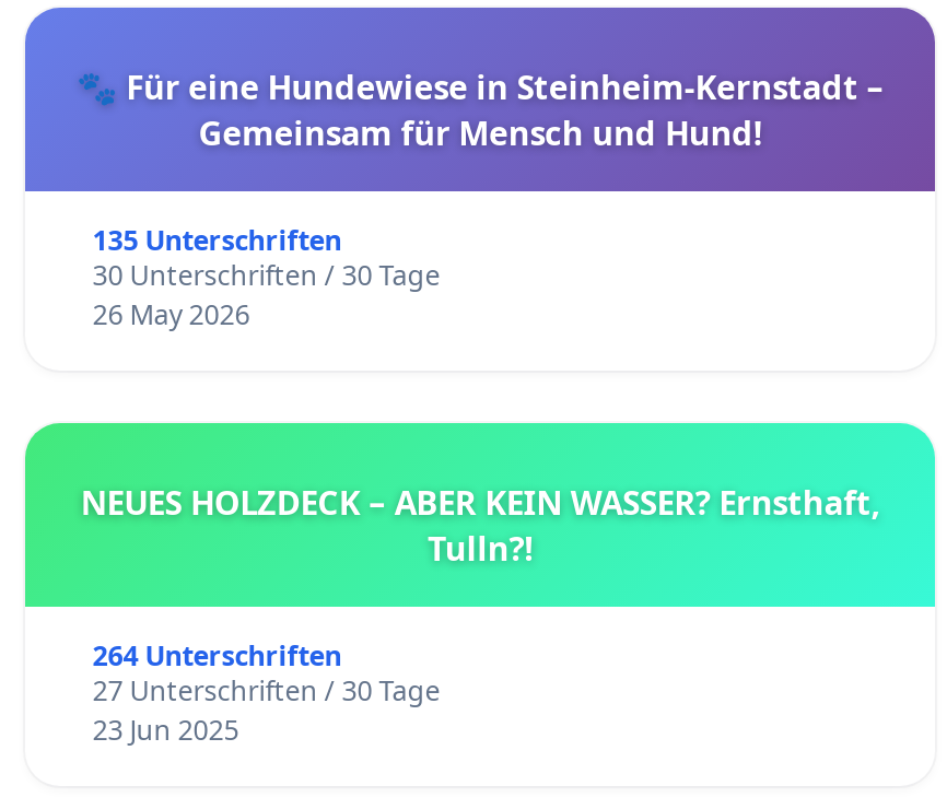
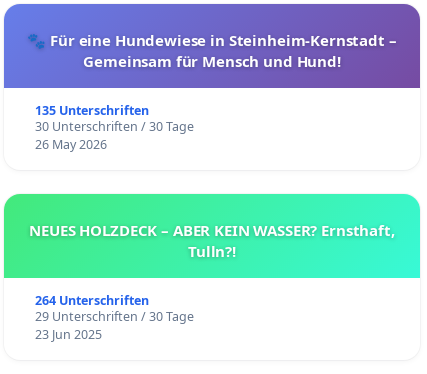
[93,673,440,711] 27 Unterschriften / 30 Tage -> [35,308,194,325] 29 Unterschriften / 30 Tage

